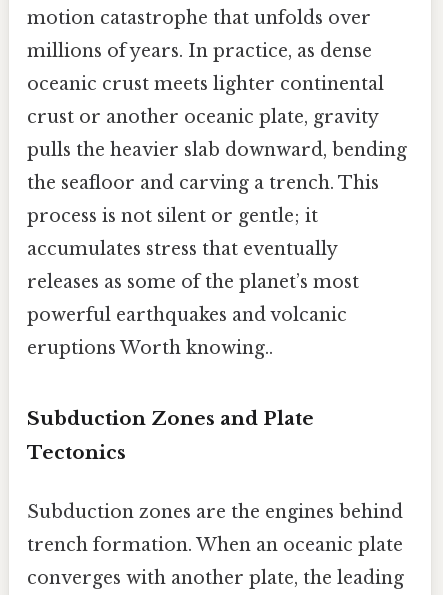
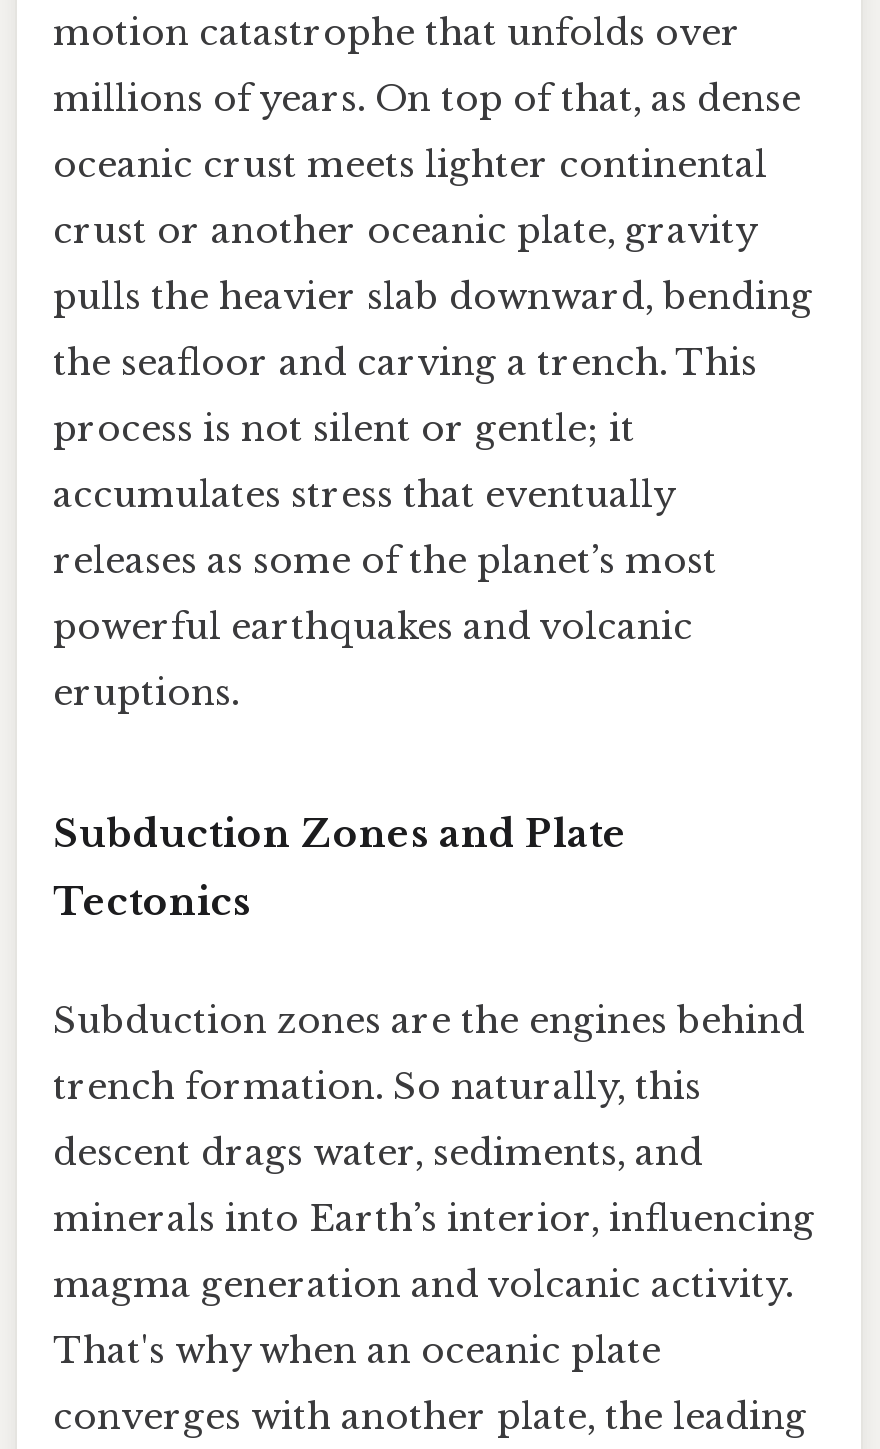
[27,40,372,62] millions of years. In practice, as dense -> [53,77,801,121] millions of years. On top of that, as dense
[27,337,273,359] eruptions Worth knowing.. -> [53,671,239,715] eruptions.
[27,534,403,556] trench formation. When an oceanic plate -> [53,1066,815,1374] trench formation. So naturally, this | descent drags water, sediments, and | minerals into Earth’s interior, influencing | magma generation and volcanic activity. | That's why when an oceanic plate

